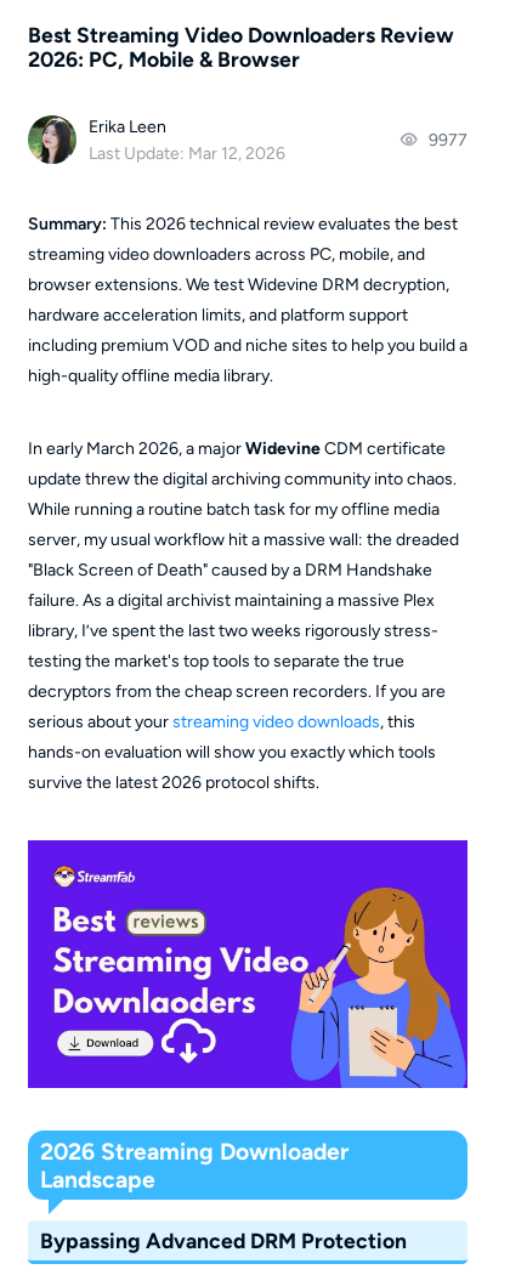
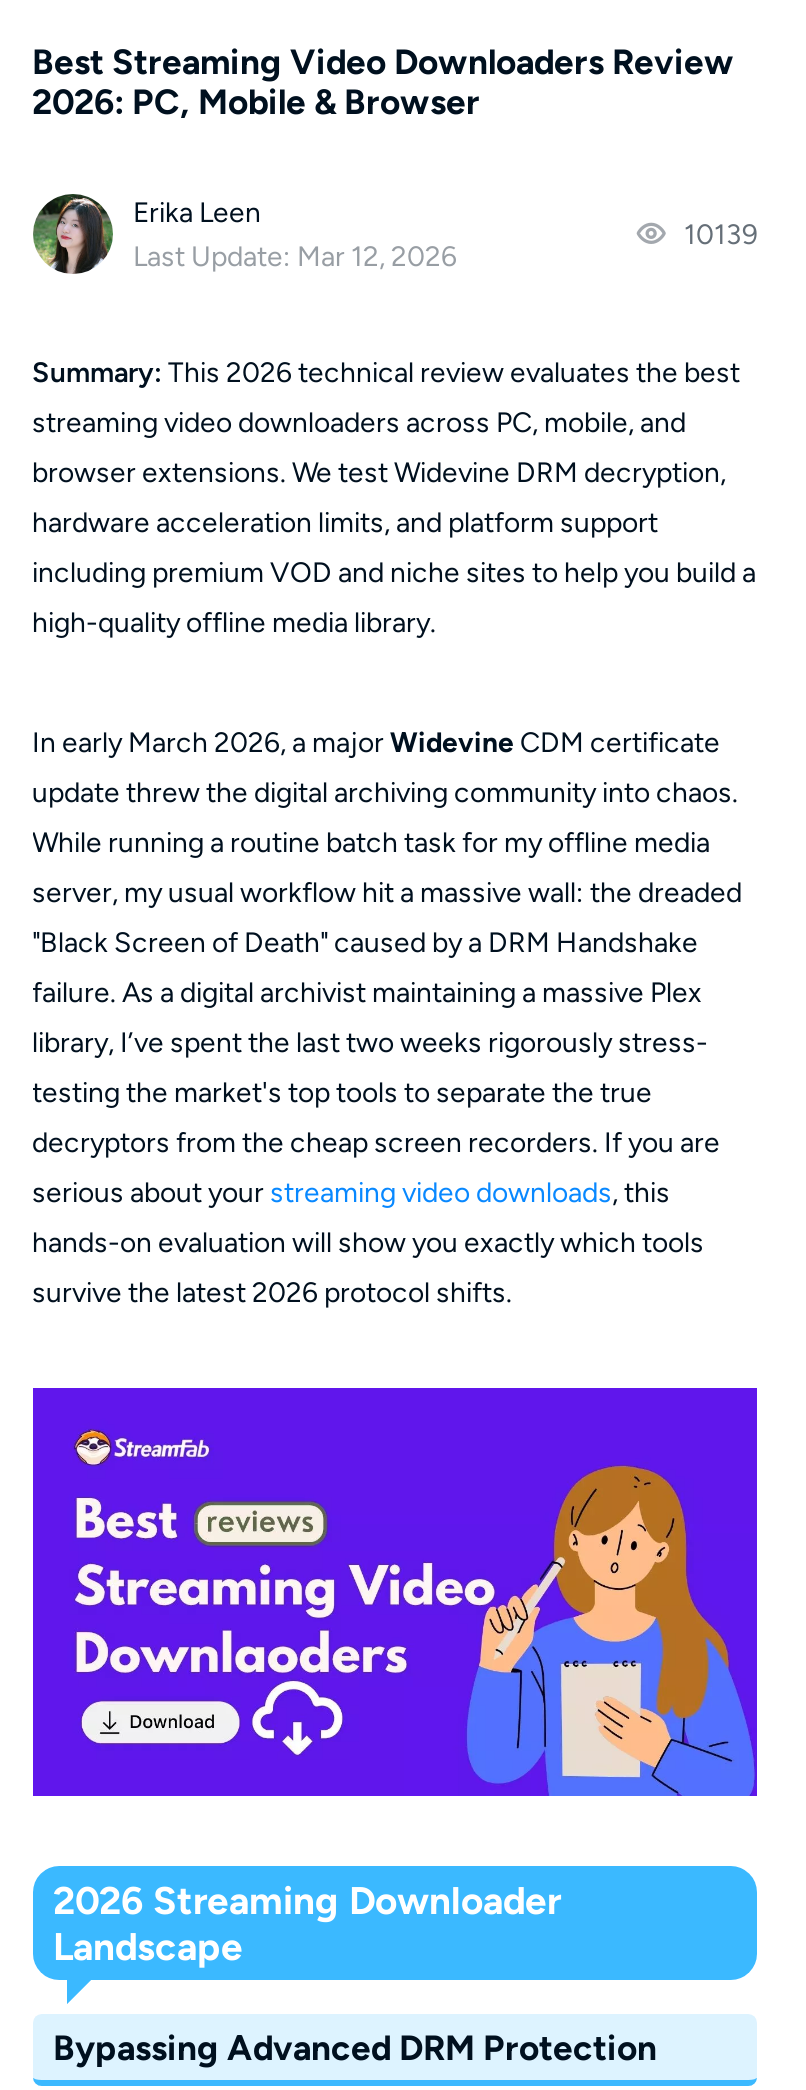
[429,130,468,150] 9977 -> [684,218,758,252] 10139

